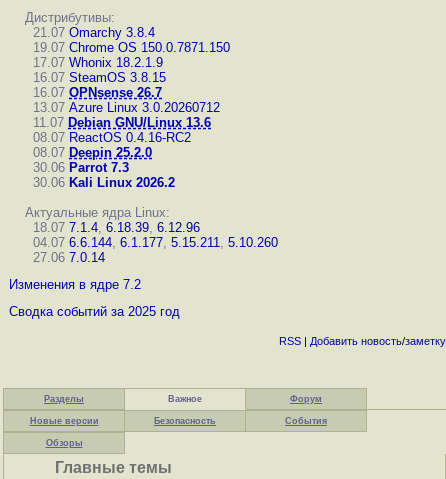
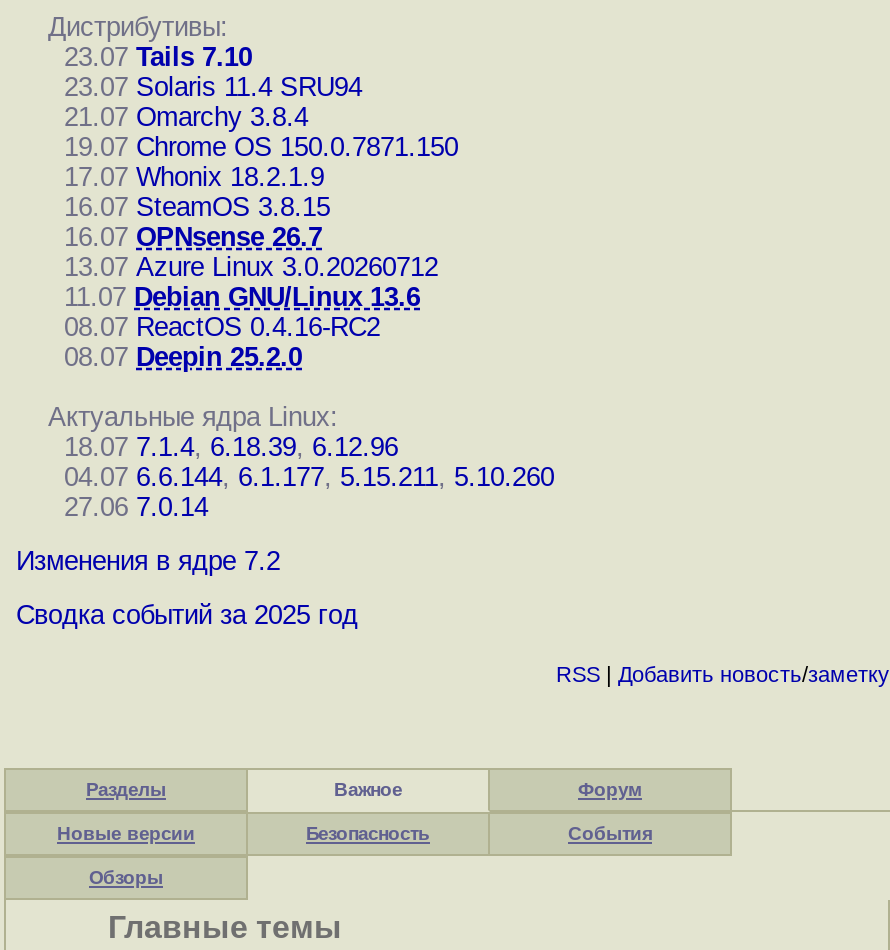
none -> [48,42,362,102] 23.07 Tails 7.10 | 23.07 Solaris 11.4 SRU94
moved [25,25,230,160] -> [48,102,458,372]: 21.07 Omarchy 3.8.4 | 19.07 Chrome OS 150.0.7871.150 | 17.07 Whonix 18.2.1.9 | ... | 08.07 ReactOS 0.4.16-RC2 | 08.07 Deepin 25.2.0
[25,160,175,190] 30.06 Parrot 7.3 | 30.06 Kali Linux 2026.2 -> none

